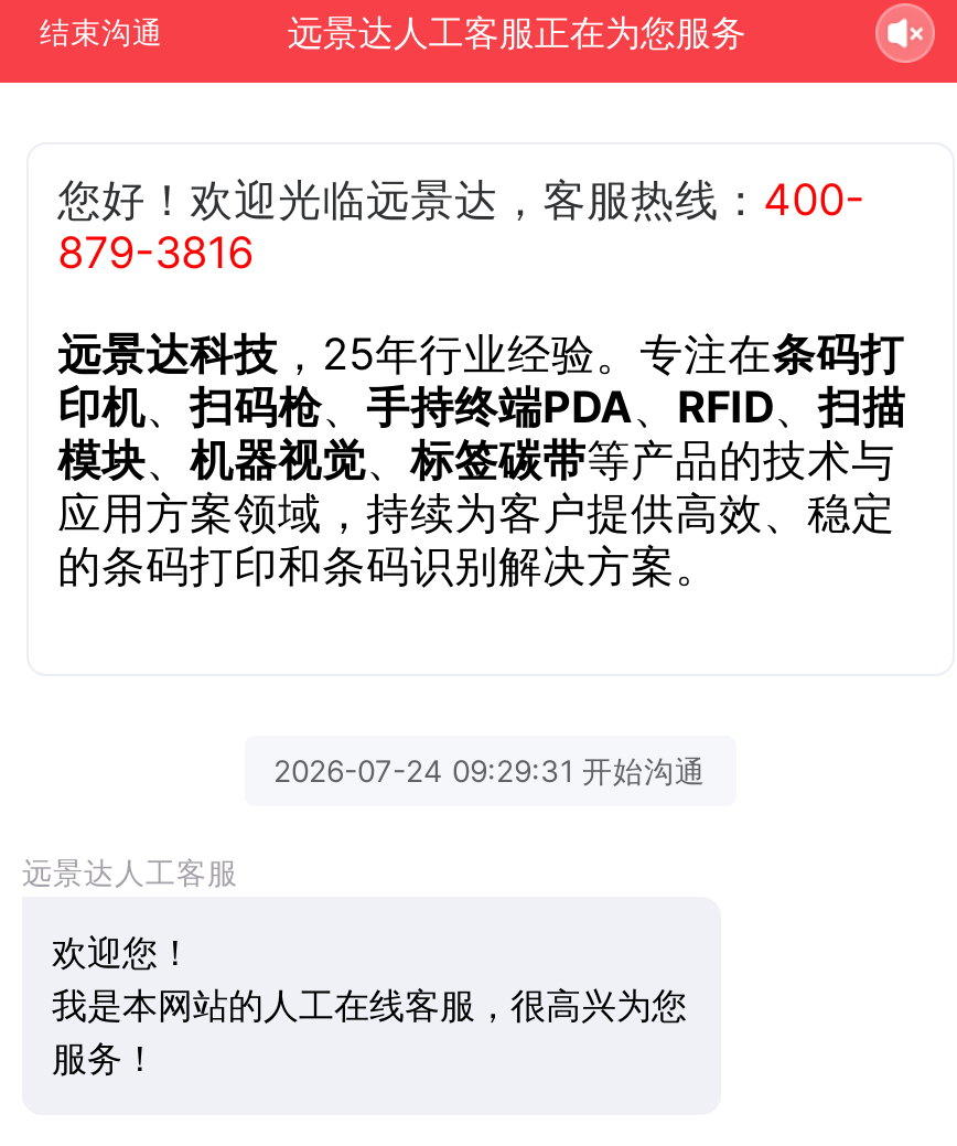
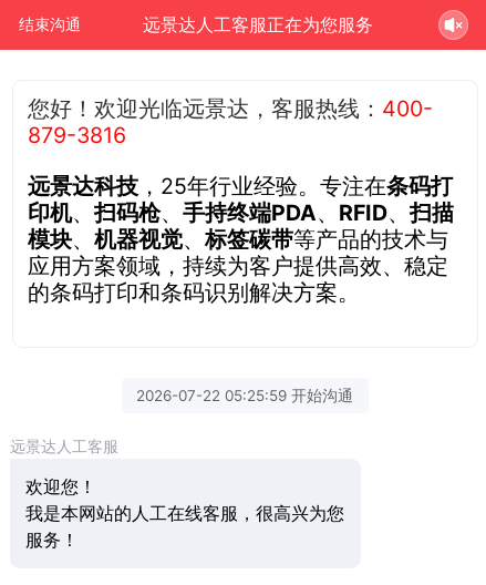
[273,753,706,788] 2026-07-24 09:29:31 开始沟通 -> [136,387,353,404] 2026-07-22 05:25:59 开始沟通

